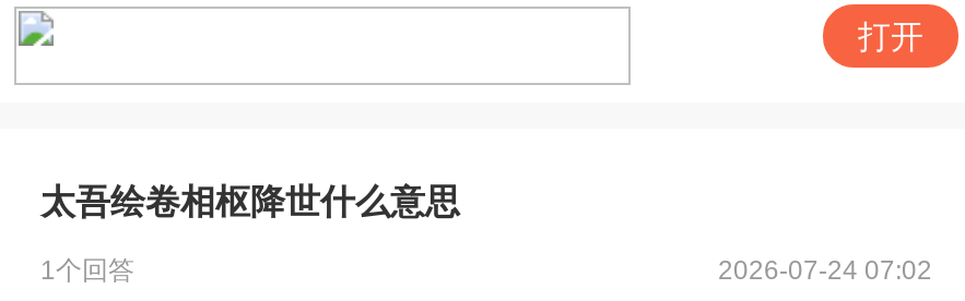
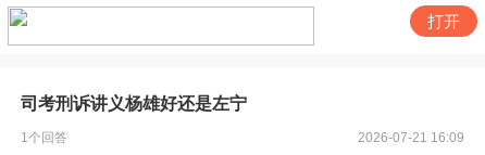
[40,183,460,220] 太吾绘卷相枢降世什么意思 -> [21,94,247,113] 司考刑诉讲义杨雄好还是左宁
[718,255,932,286] 2026-07-24 07:02 -> [358,130,464,145] 2026-07-21 16:09

